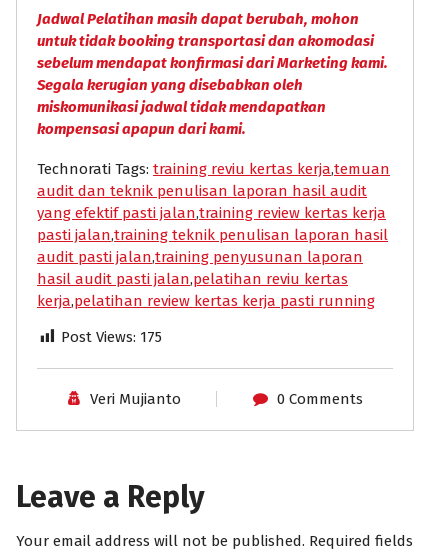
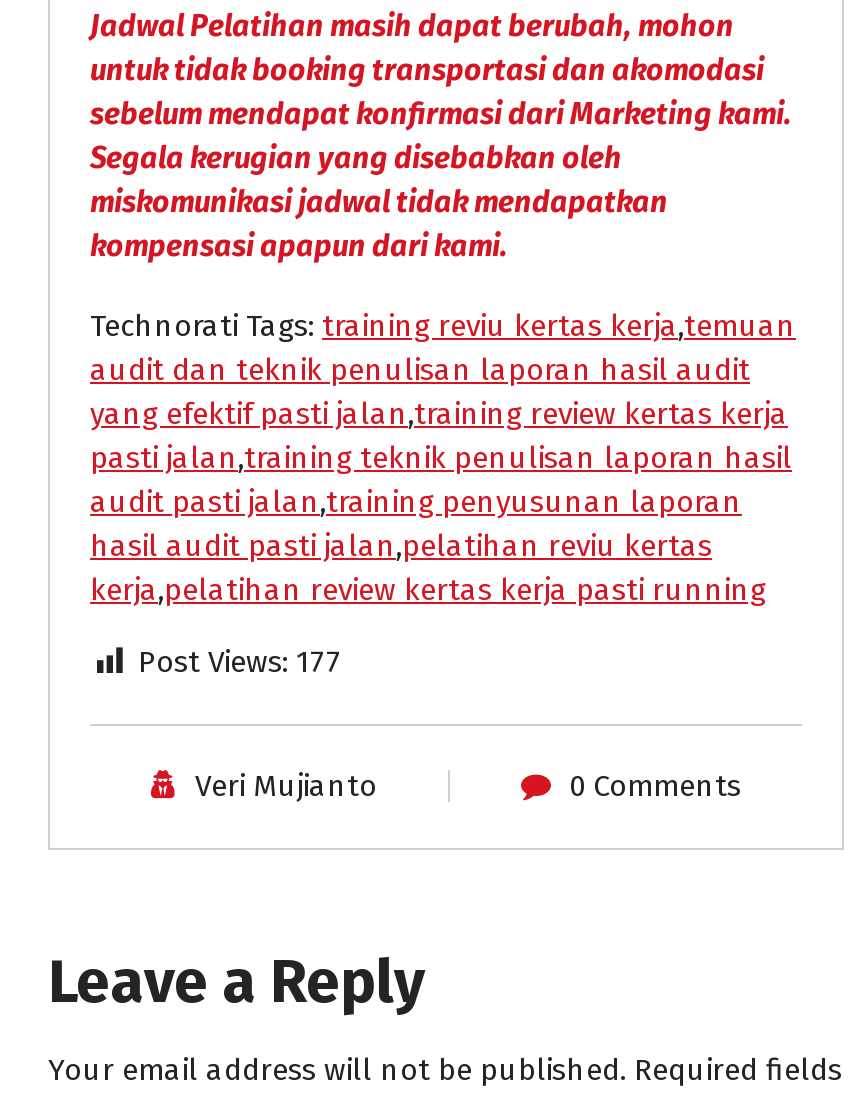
[61,327,162,345] Post Views: 175 -> [138,645,342,681] Post Views: 177

